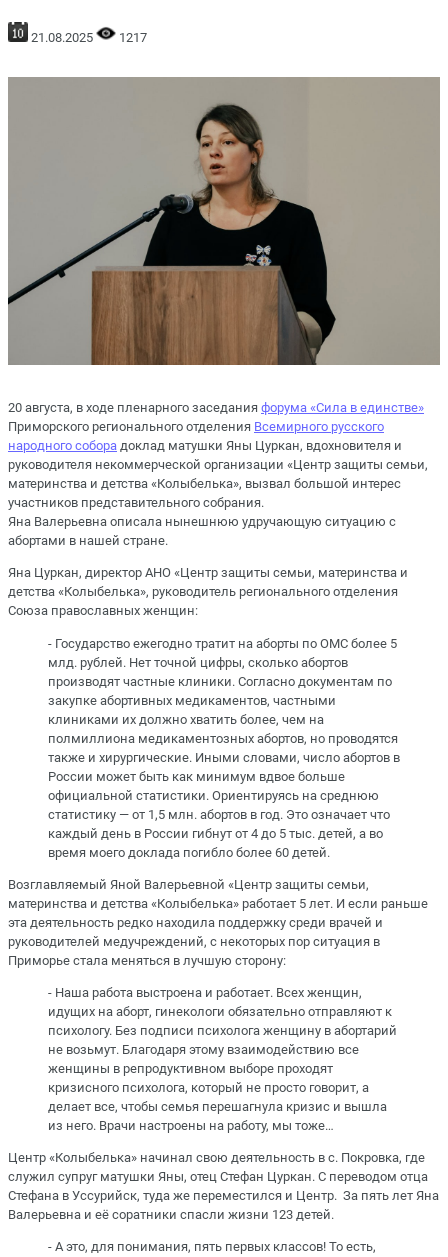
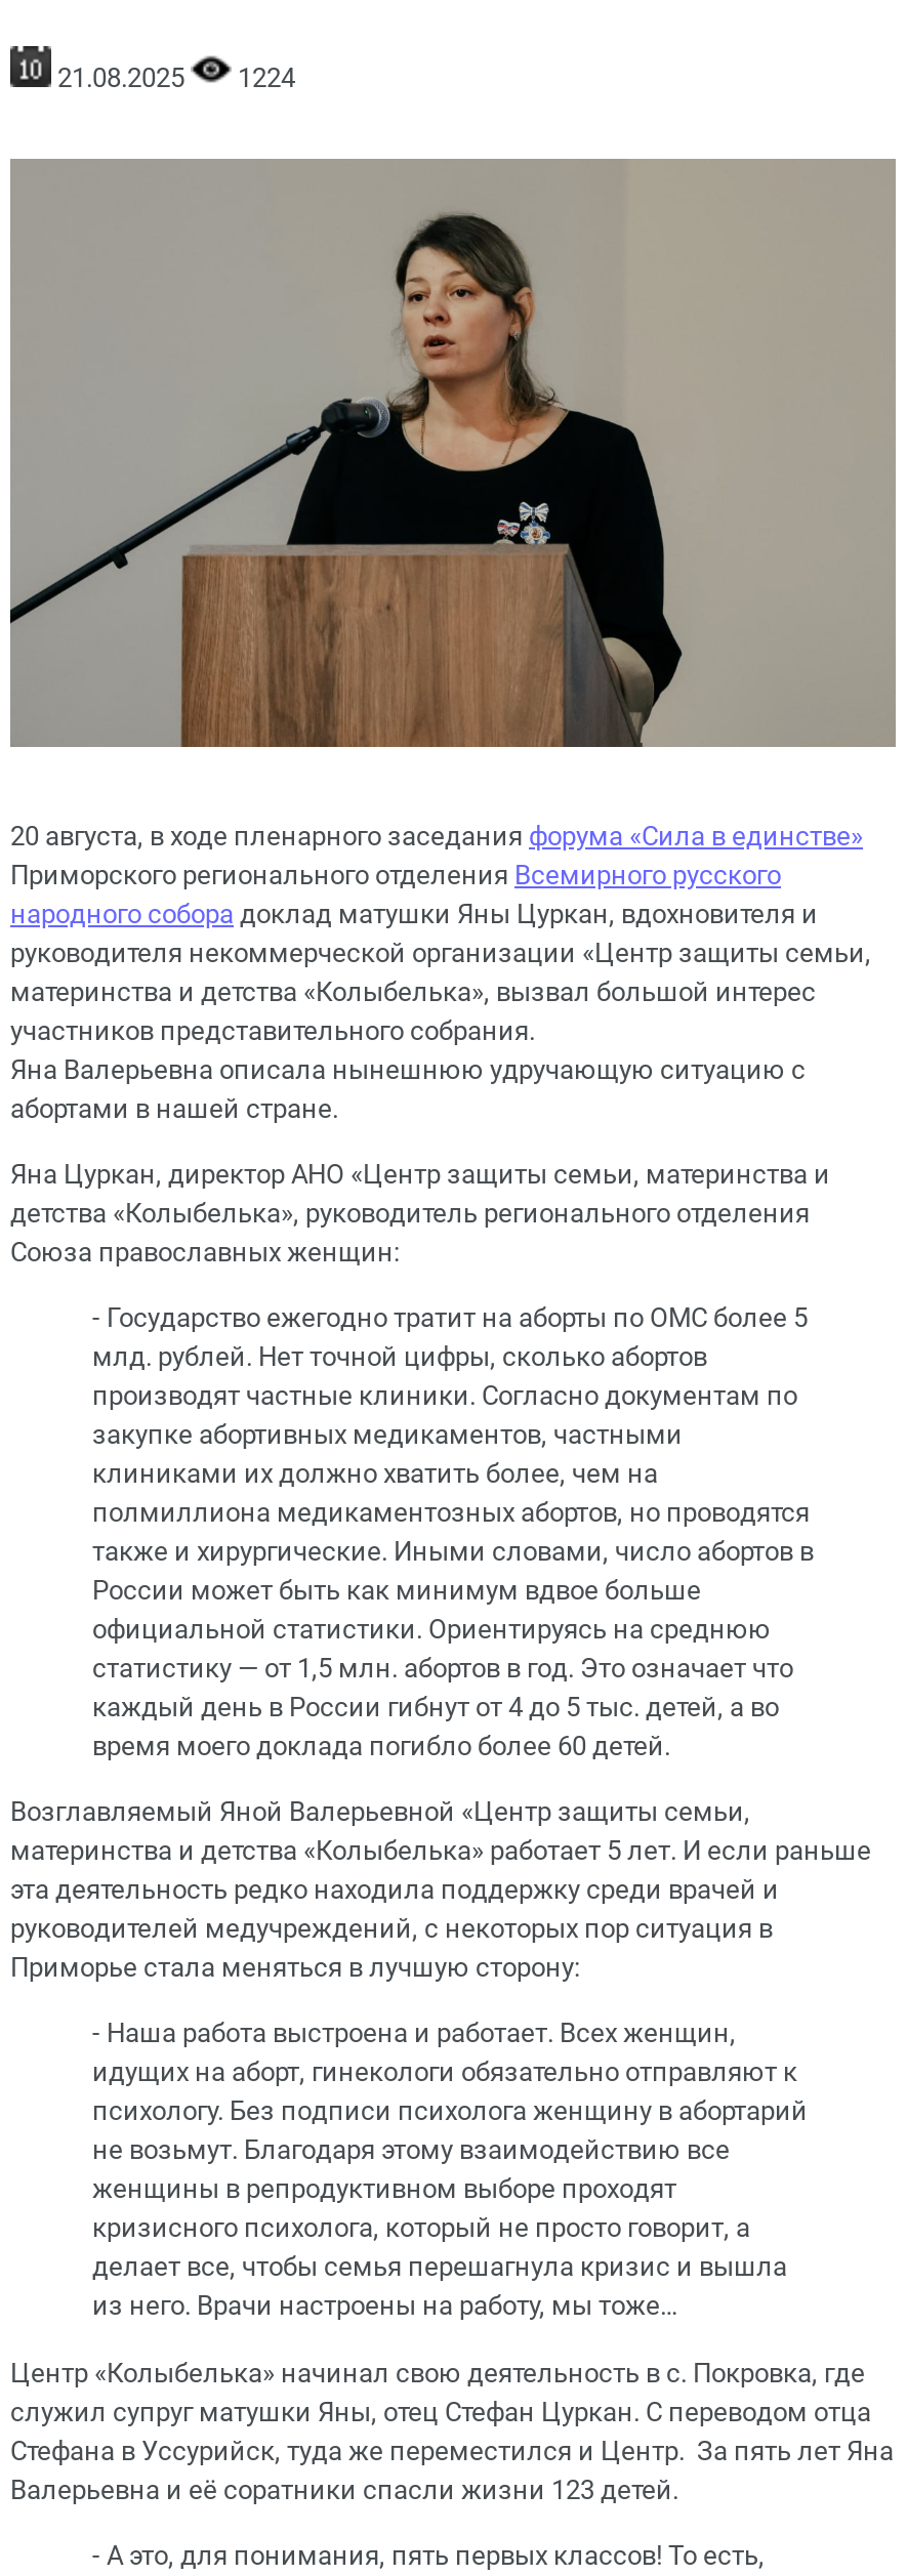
[28,30,147,45] 21.08.2025 1217 -> [51,62,295,92] 21.08.2025 1224

